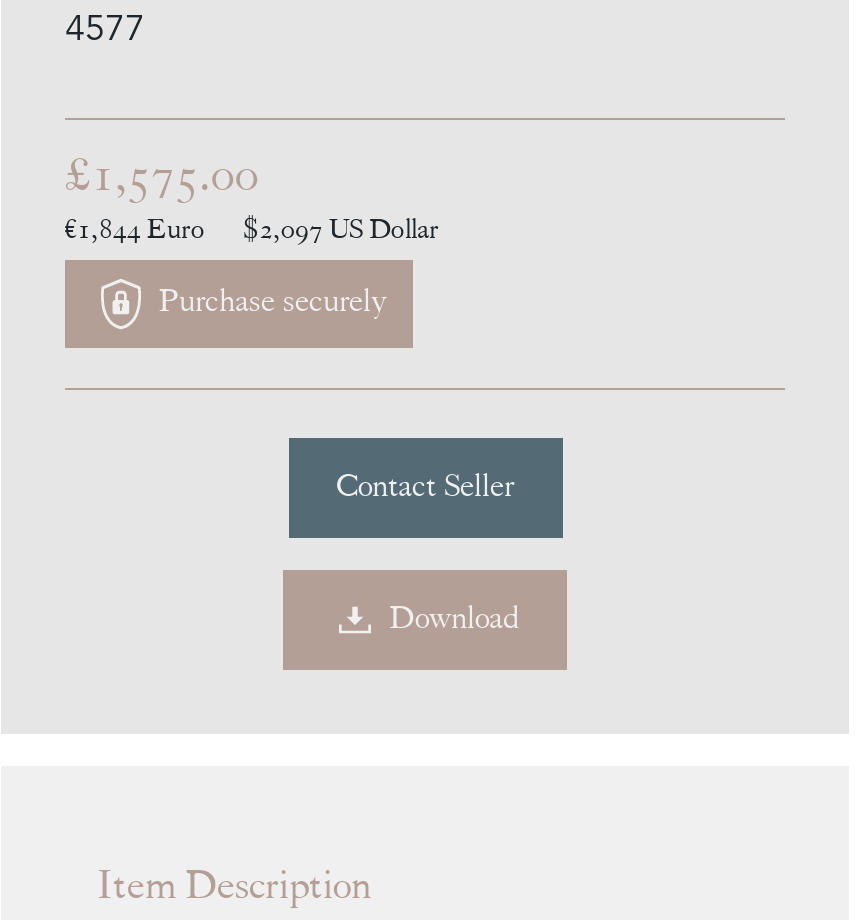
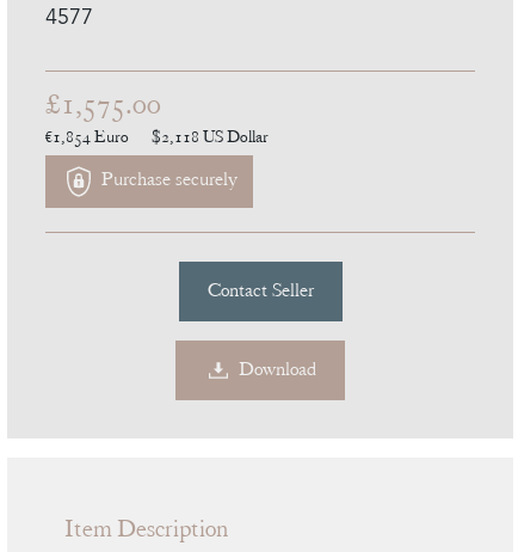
[65,209,205,245] €1,844 Euro -> [45,125,129,146] €1,854 Euro
[243,209,439,245] $2,097 US Dollar -> [152,125,269,146] $2,118 US Dollar

